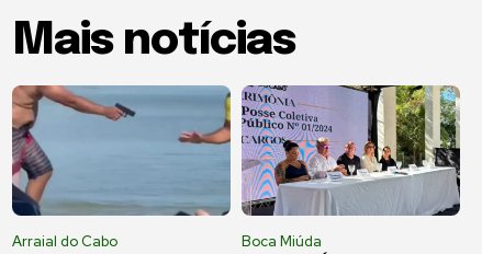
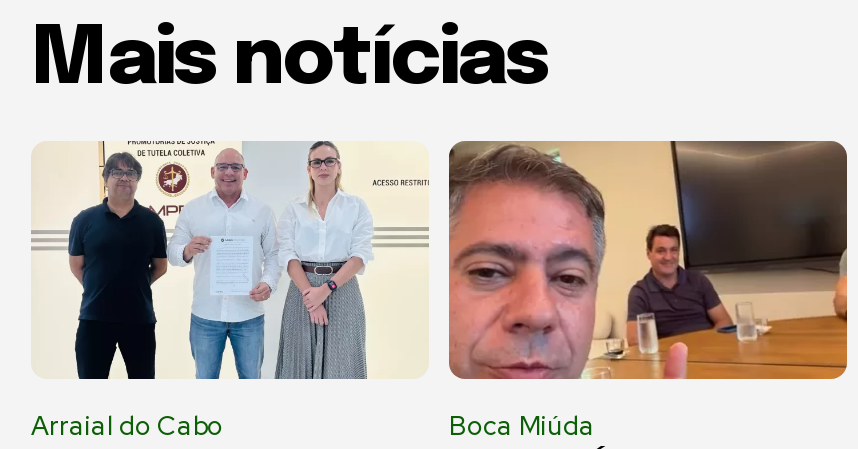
[11,84,232,217] [image] -> [31,141,429,379] [image]
[240,84,461,217] [image] -> [447,139,849,381] [image]

